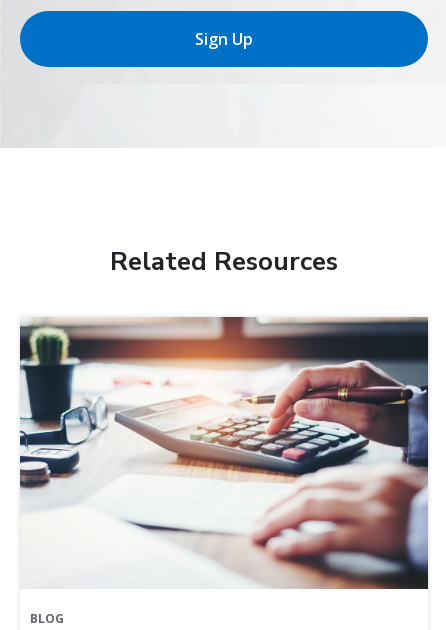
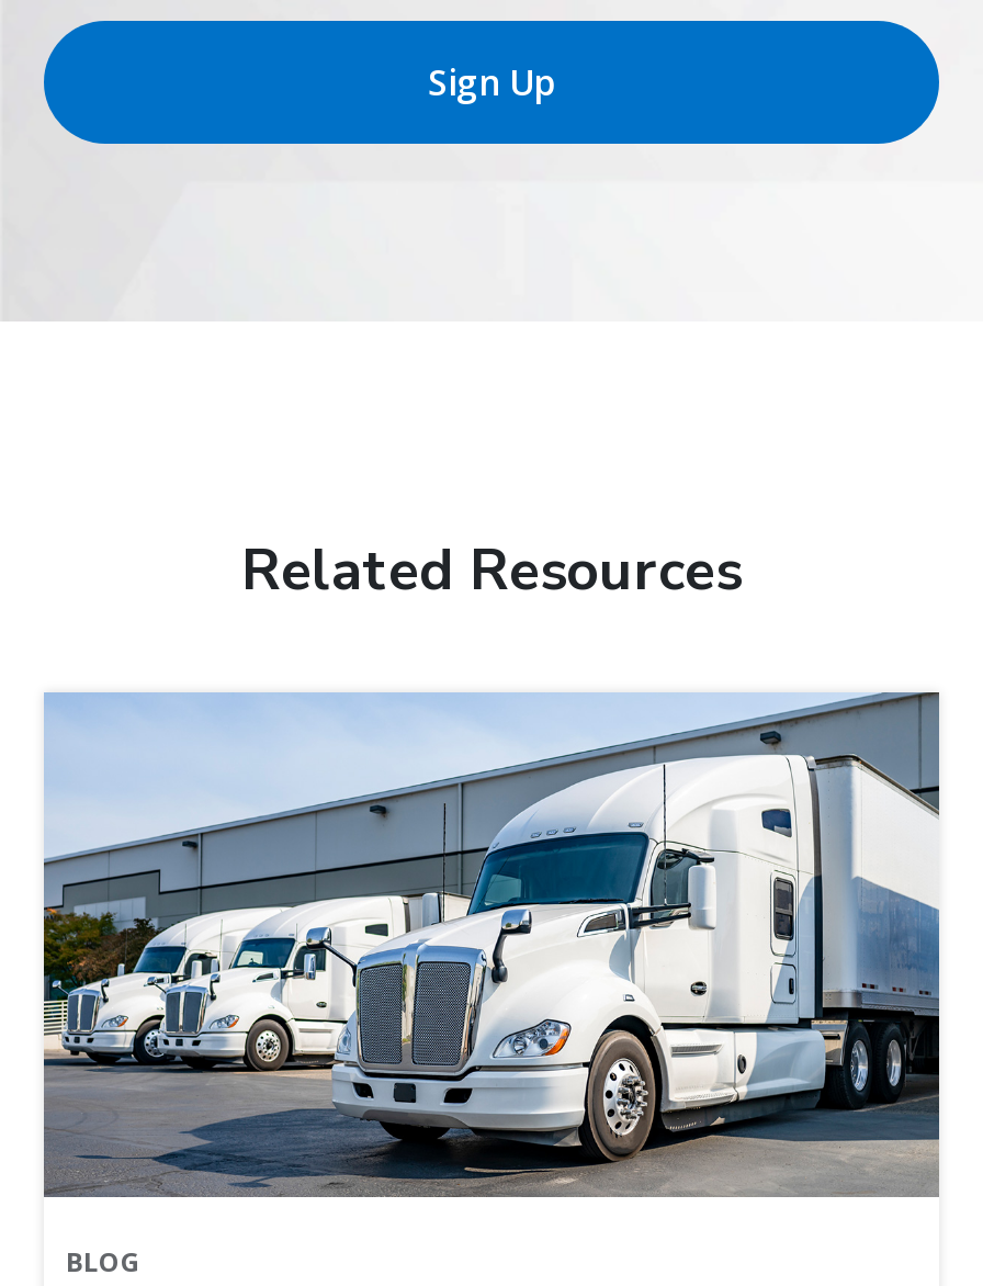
[19,316,429,589] [image] -> [42,692,941,1199] [image]

